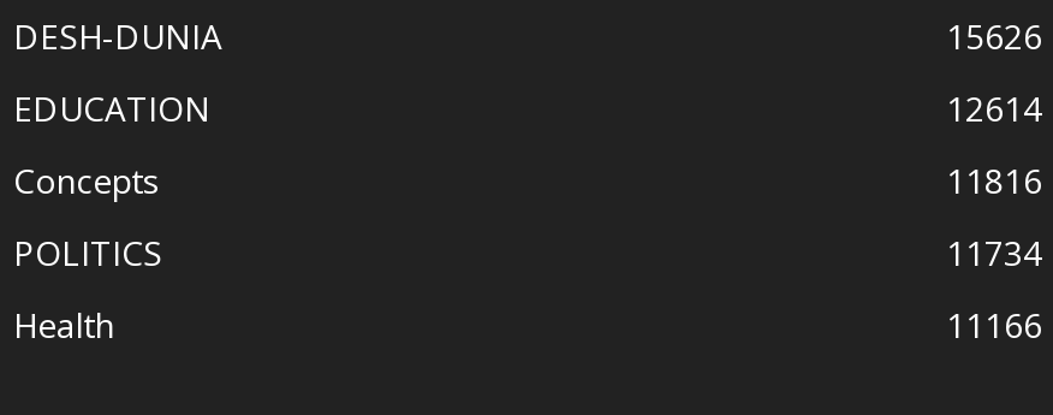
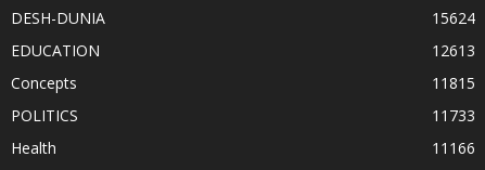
[946,13,1042,58] 15626 -> [432,7,475,28] 15624
[946,85,1042,131] 12614 -> [432,40,475,60] 12613
[946,157,1042,203] 11816 -> [432,72,475,93] 11815
[946,229,1042,275] 11734 -> [432,105,475,125] 11733

